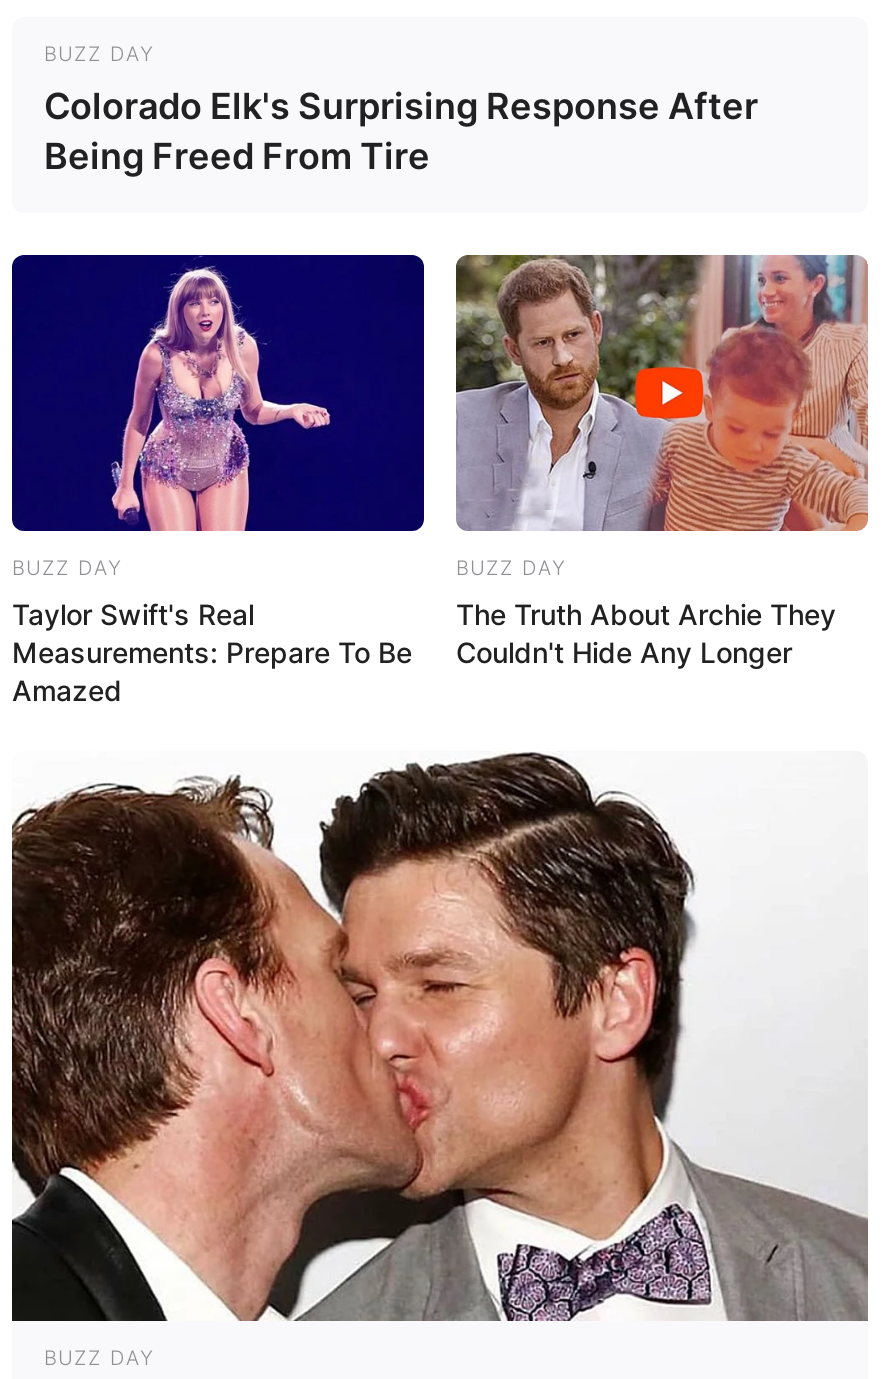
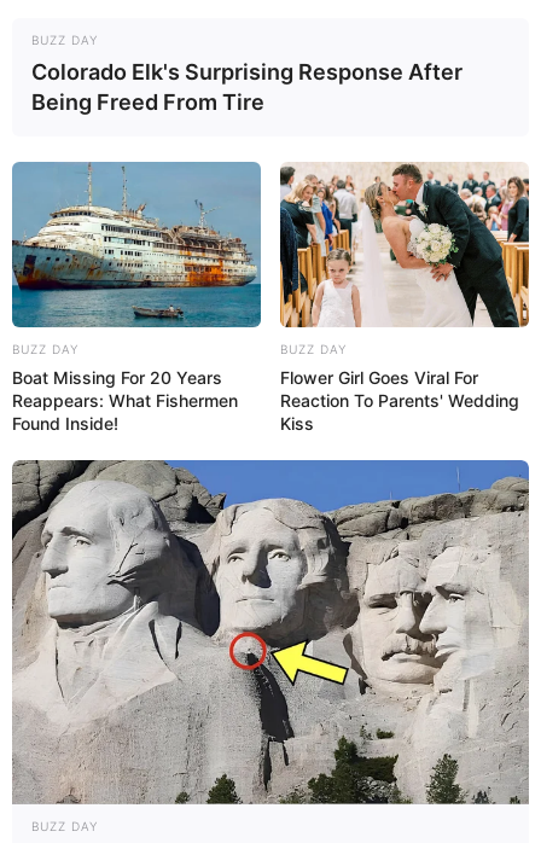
[10,255,426,706] [image] | Taylor Swift's Real | Measurements: Prepare To Be | Amazed -> [11,163,262,434] [image] | Boat Missing For 20 Years | Reappears: What Fishermen | Found Inside!
[456,253,868,668] [image] | The Truth About Archie They | Couldn't Hide Any Longer -> [279,162,530,434] [image] | Flower Girl Goes Viral For | Reaction To Parents' Wedding | Kiss
[10,749,868,1321] [image] -> [11,459,530,806] [image]

